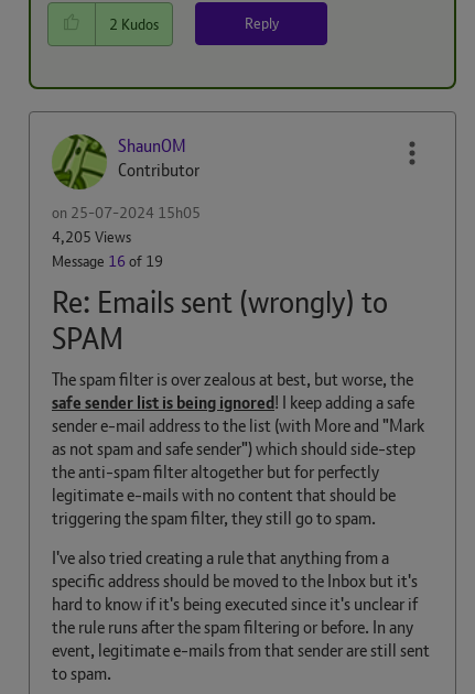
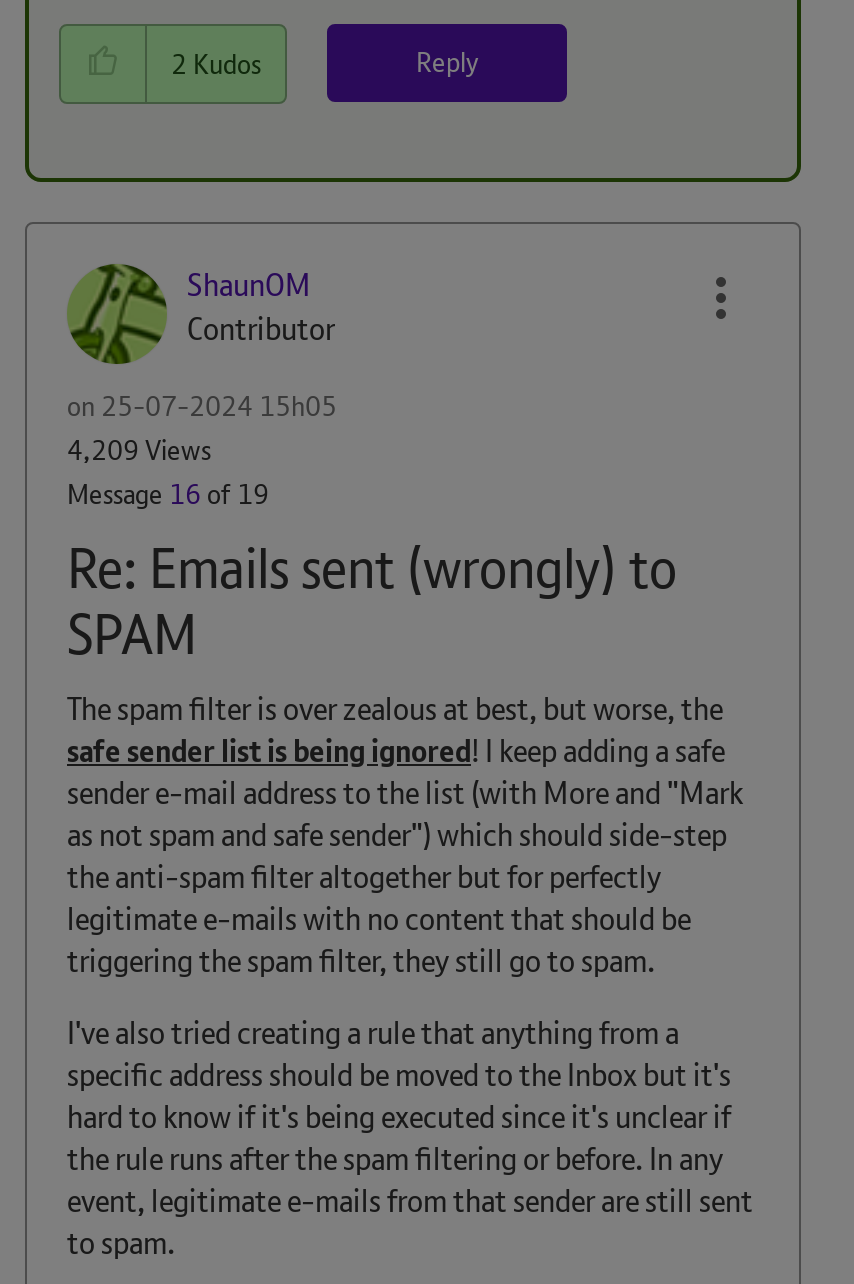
[52,226,131,246] 4,205 Views -> [67,431,211,467] 4,209 Views

